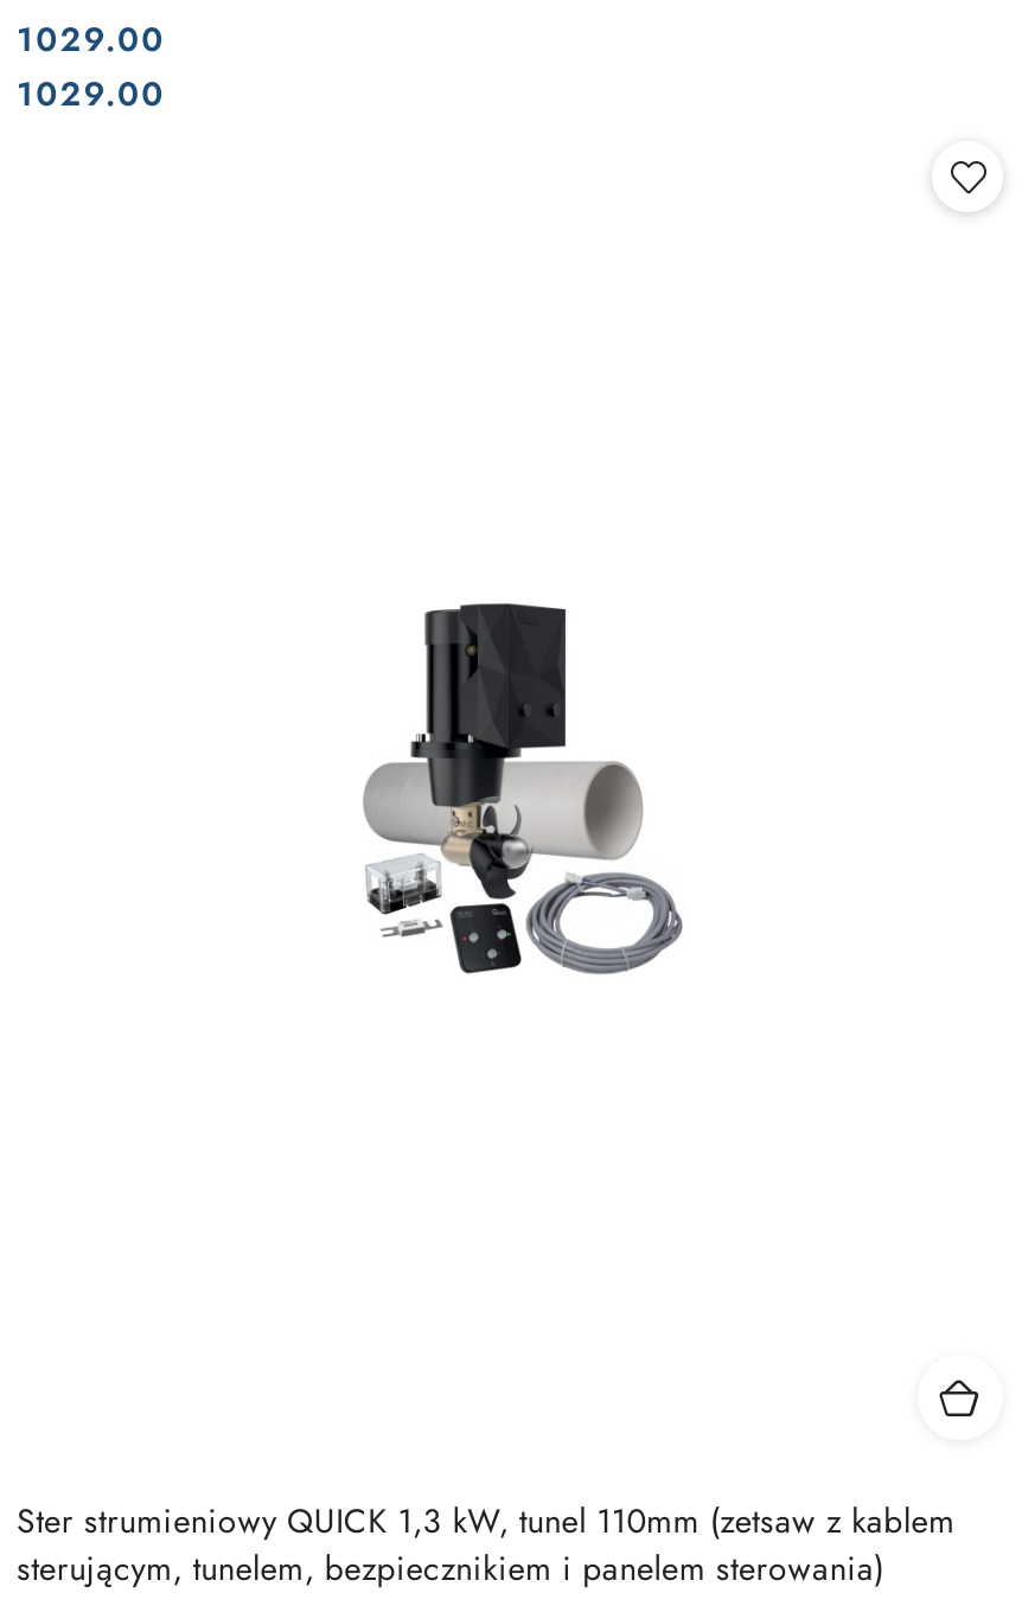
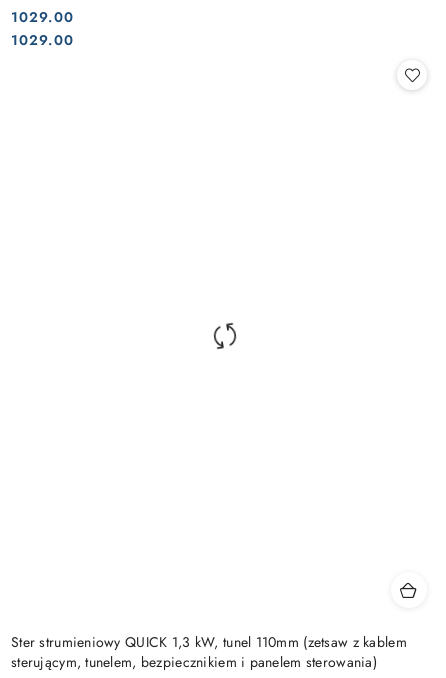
[363,601,685,975] [image] -> none

